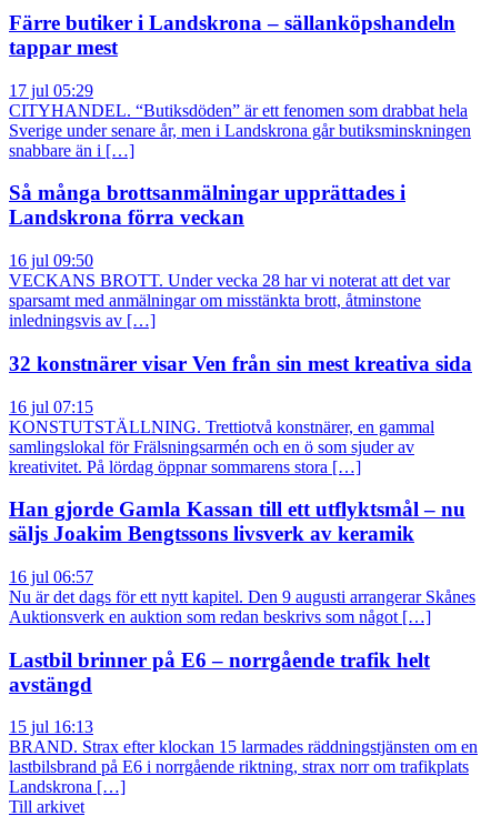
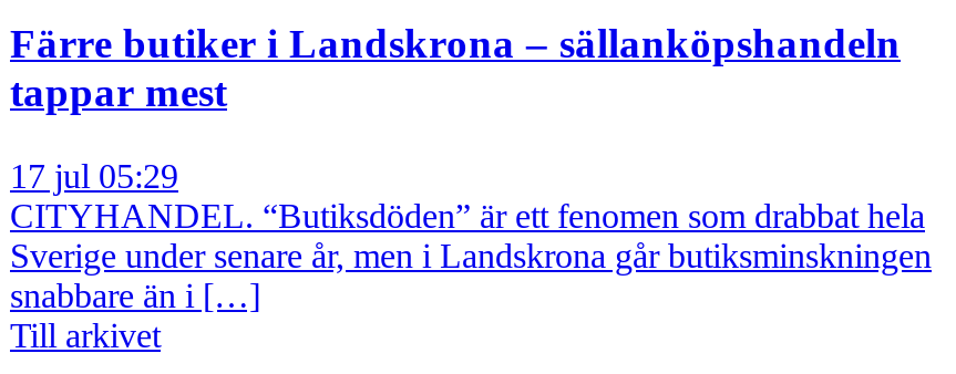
[9,181,478,796] Så många brottsanmälningar upprättades i | Landskrona förra veckan | 16 jul 09:50 | VECKANS BROTT. Under vecka 28 har vi noterat att det var | sparsamt med anmälningar om misstänkta brott, åtminstone | inledningsvis av […] | 32 konstnärer visar Ven från sin mest kreativa sida | 16 jul 07:15 | KONSTUTSTÄLLNING. Trettiotvå konstnärer, en gammal | samlingslokal för Frälsningsarmén och en ö som sjuder av | kreativitet. På lördag öppnar sommarens stora […] | Han gjorde Gamla Kassan till ett utflyktsmål – nu | säljs Joakim Bengtssons livsverk av keramik | 16 jul 06:57 | Nu är det dags för ett nytt kapitel. Den 9 augusti arrangerar Skånes | Auktionsverk en auktion som redan beskrivs som något […] | Lastbil brinner på E6 – norrgående trafik helt | avstängd | 15 jul 16:13 | BRAND. Strax efter klockan 15 larmades räddningstjänsten om en | lastbilsbrand på E6 i norrgående riktning, strax norr om trafikplats | Landskrona […] -> none

